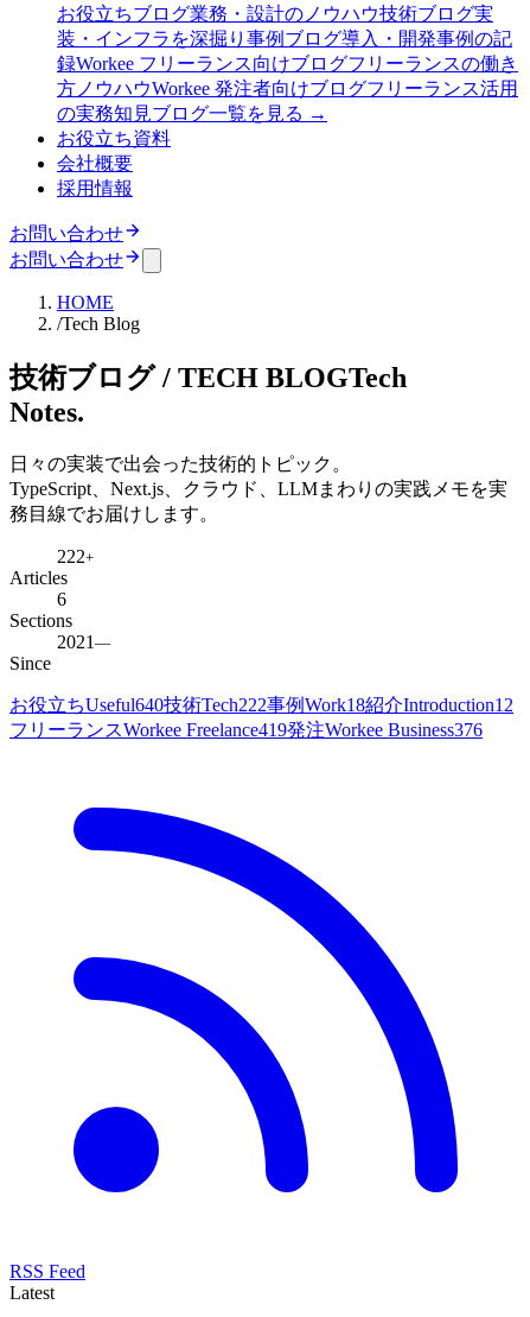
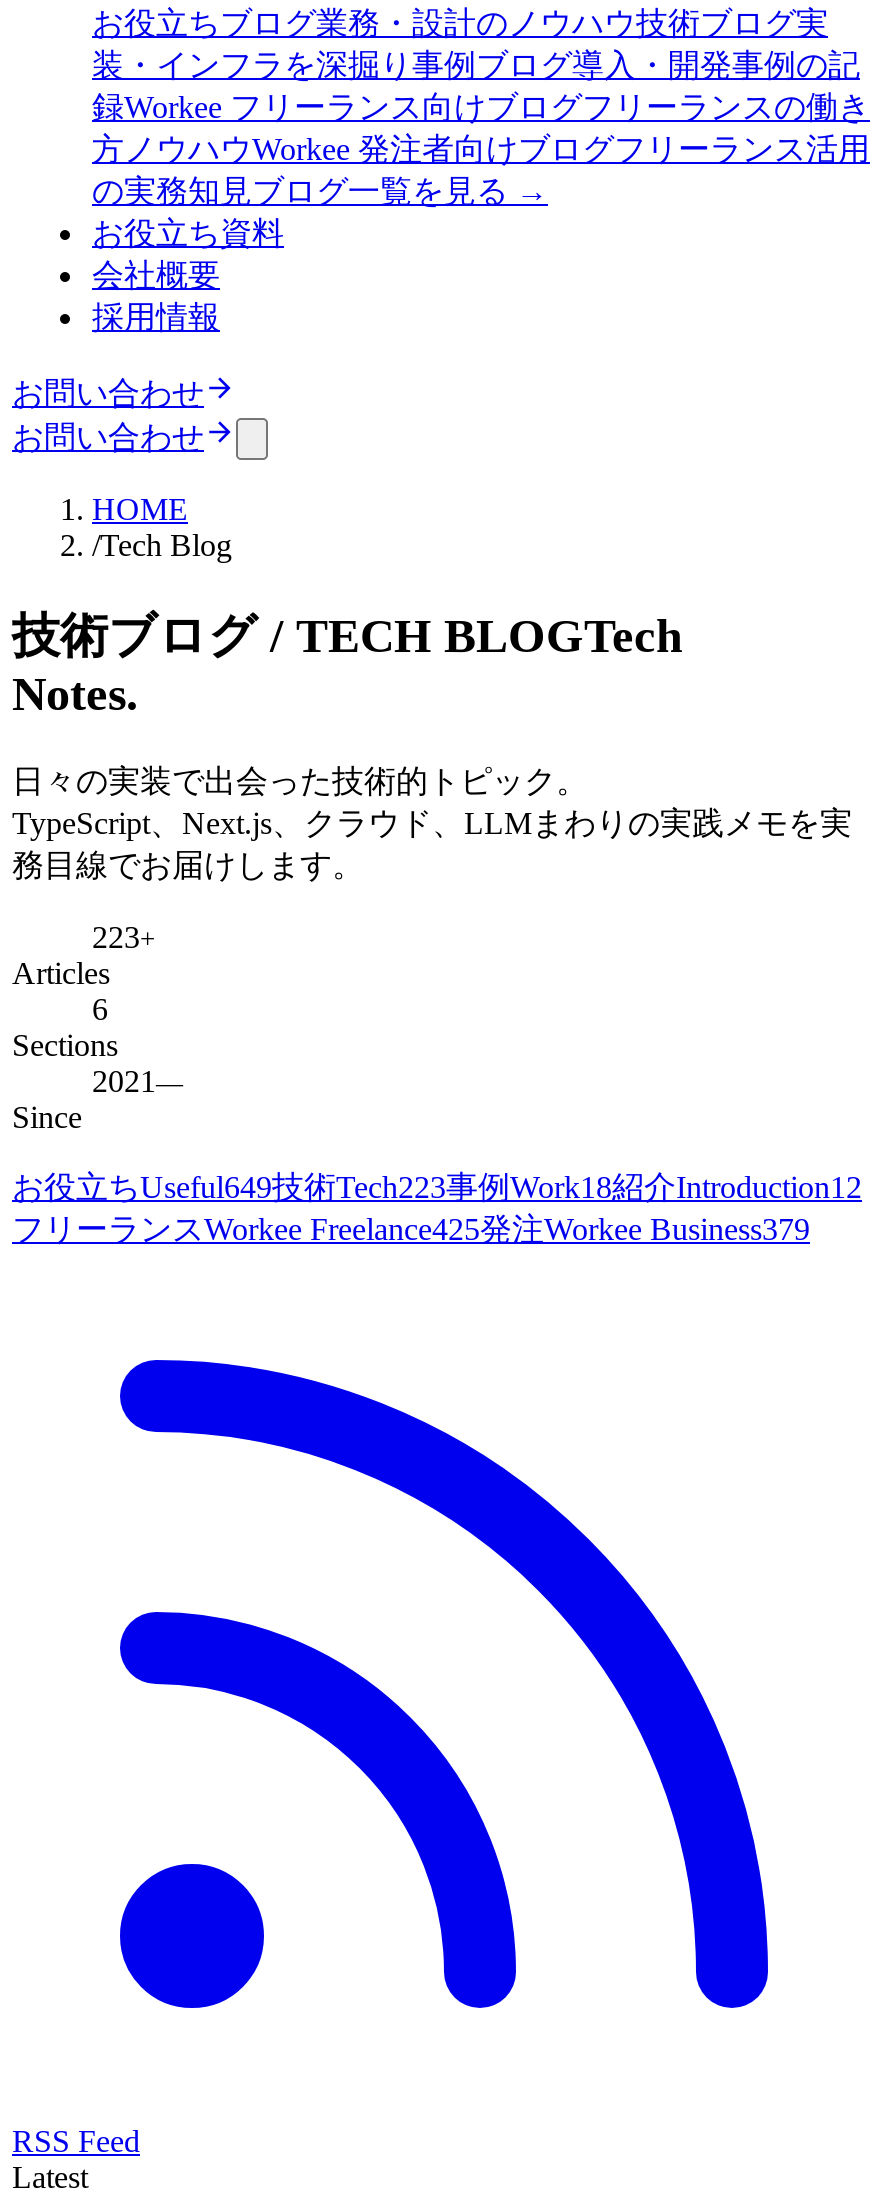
[57,546,94,566] 222+ -> [92,920,154,954] 223+
[9,694,513,715] お役立ちUseful640技術Tech222事例Work18紹介Introduction12 -> [12,1170,862,1204] お役立ちUseful649技術Tech223事例Work18紹介Introduction12
[9,719,483,740] フリーランスWorkee Freelance419発注Workee Business376 -> [12,1212,810,1246] フリーランスWorkee Freelance425発注Workee Business379

